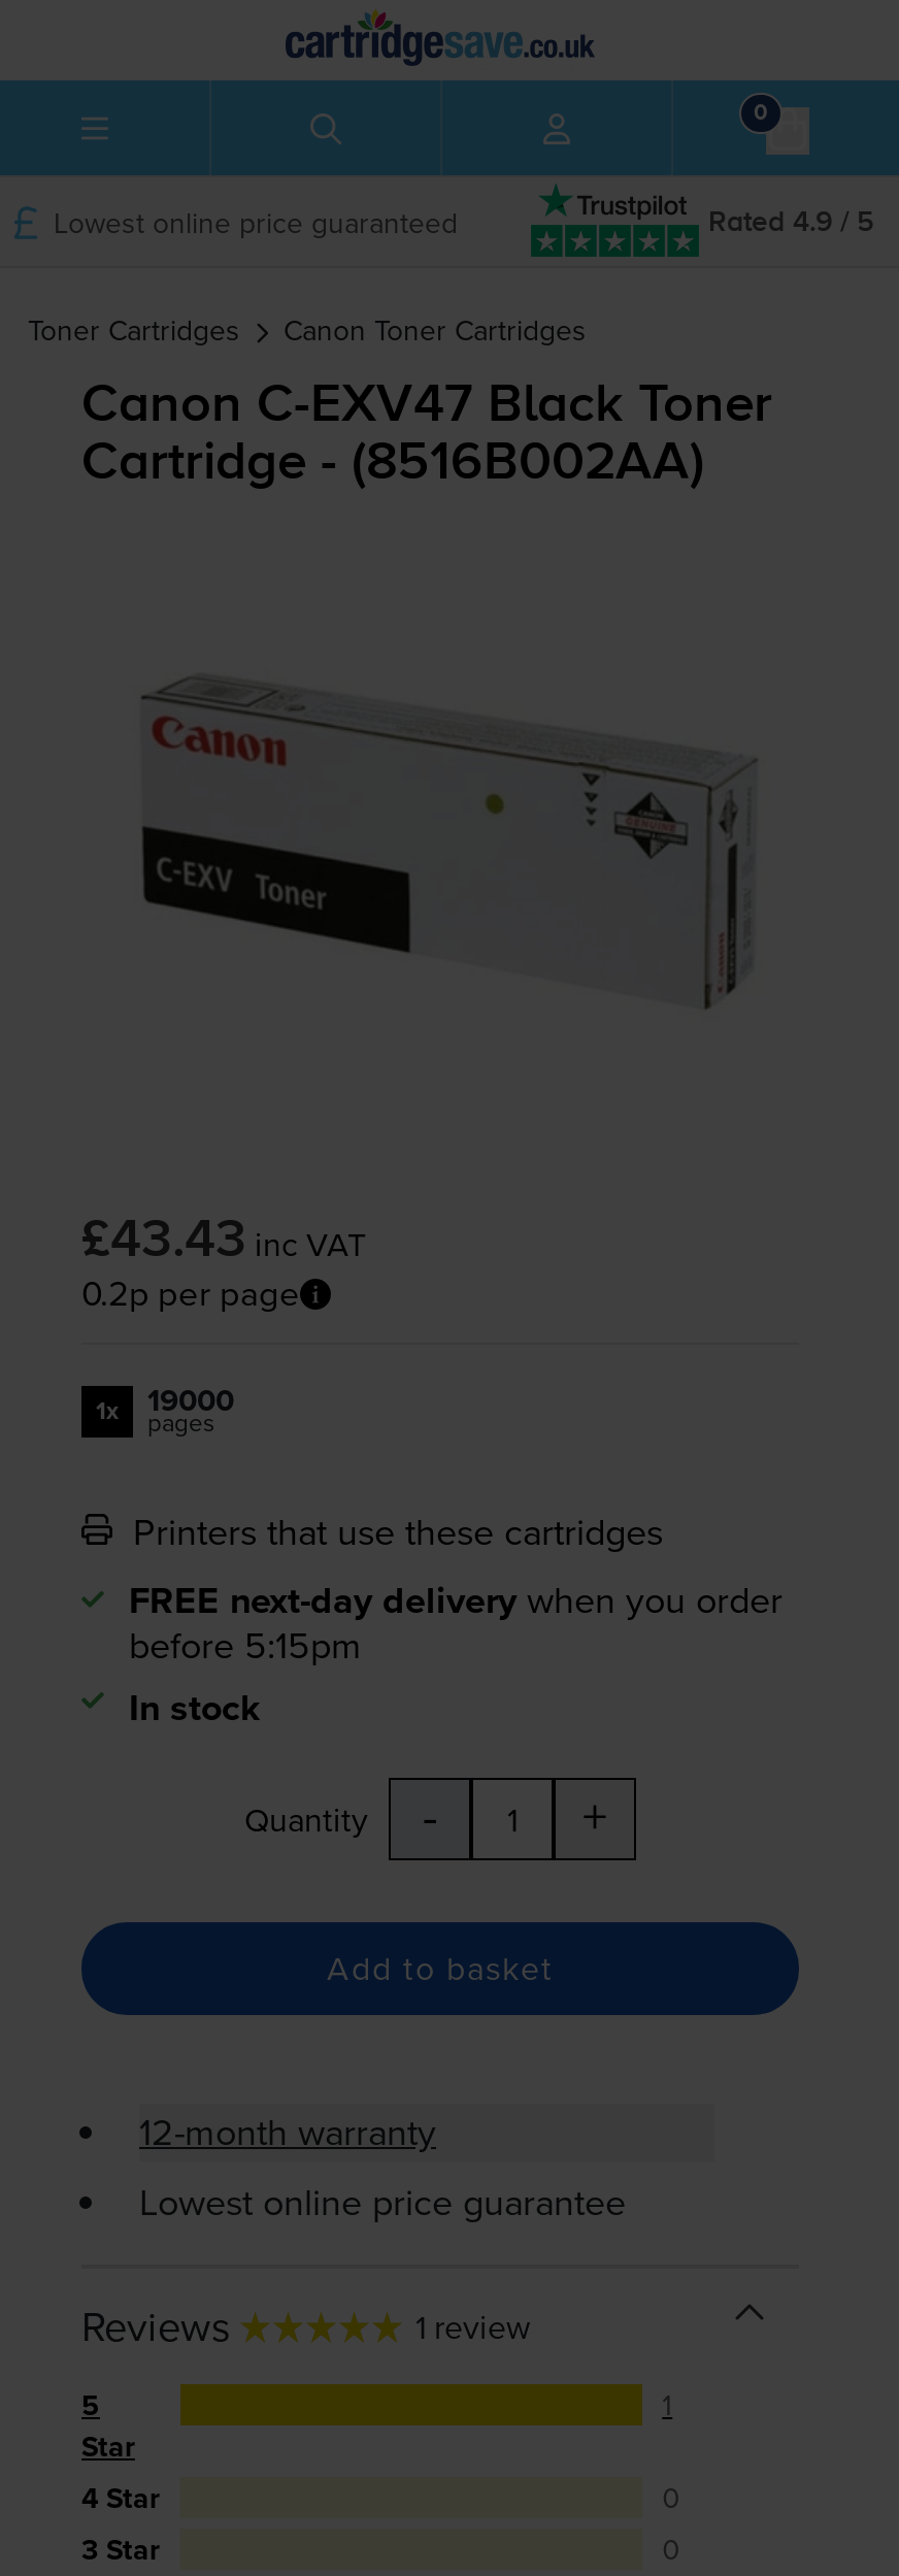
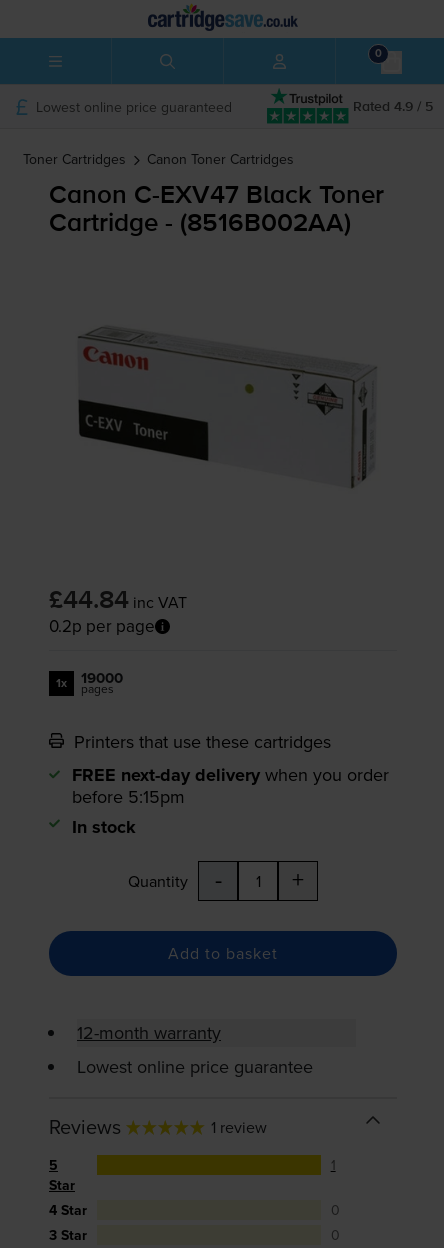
[81,1214,366,1268] £43.43 inc VAT -> [49,588,187,614] £44.84 inc VAT

